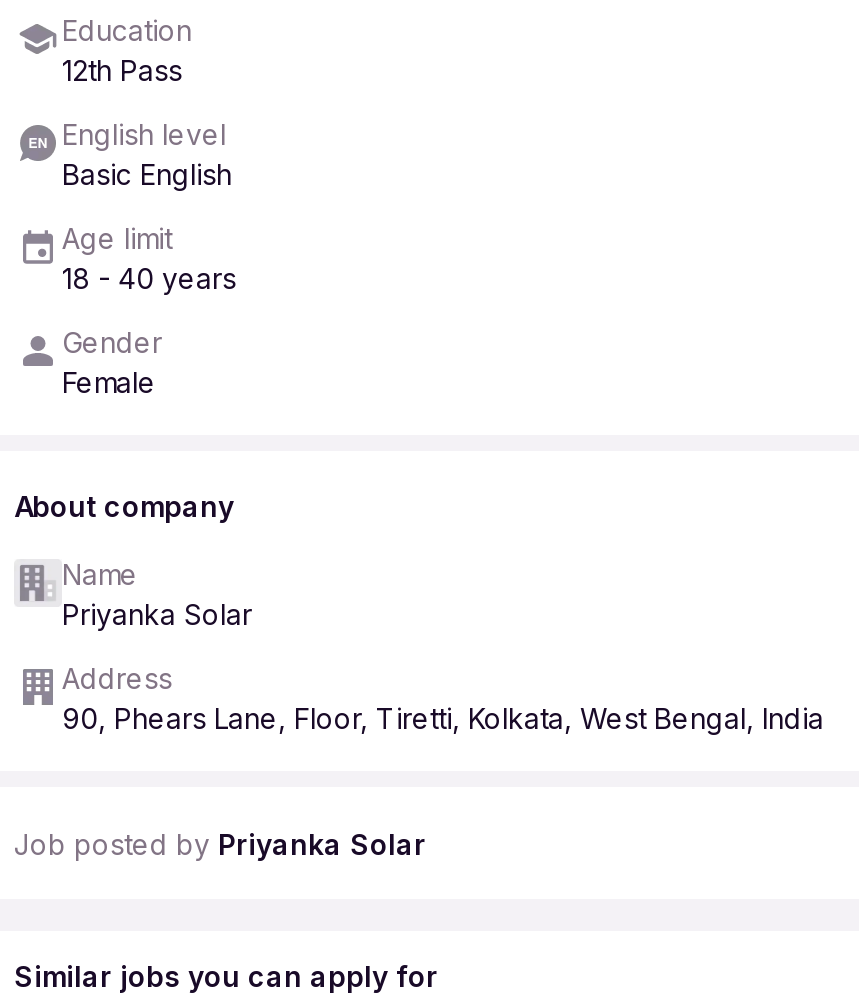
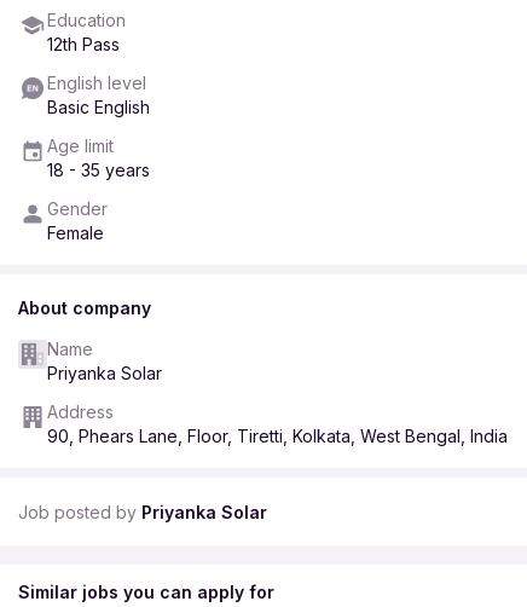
[62,261,236,295] 18 - 40 years -> [47,160,150,180] 18 - 35 years

